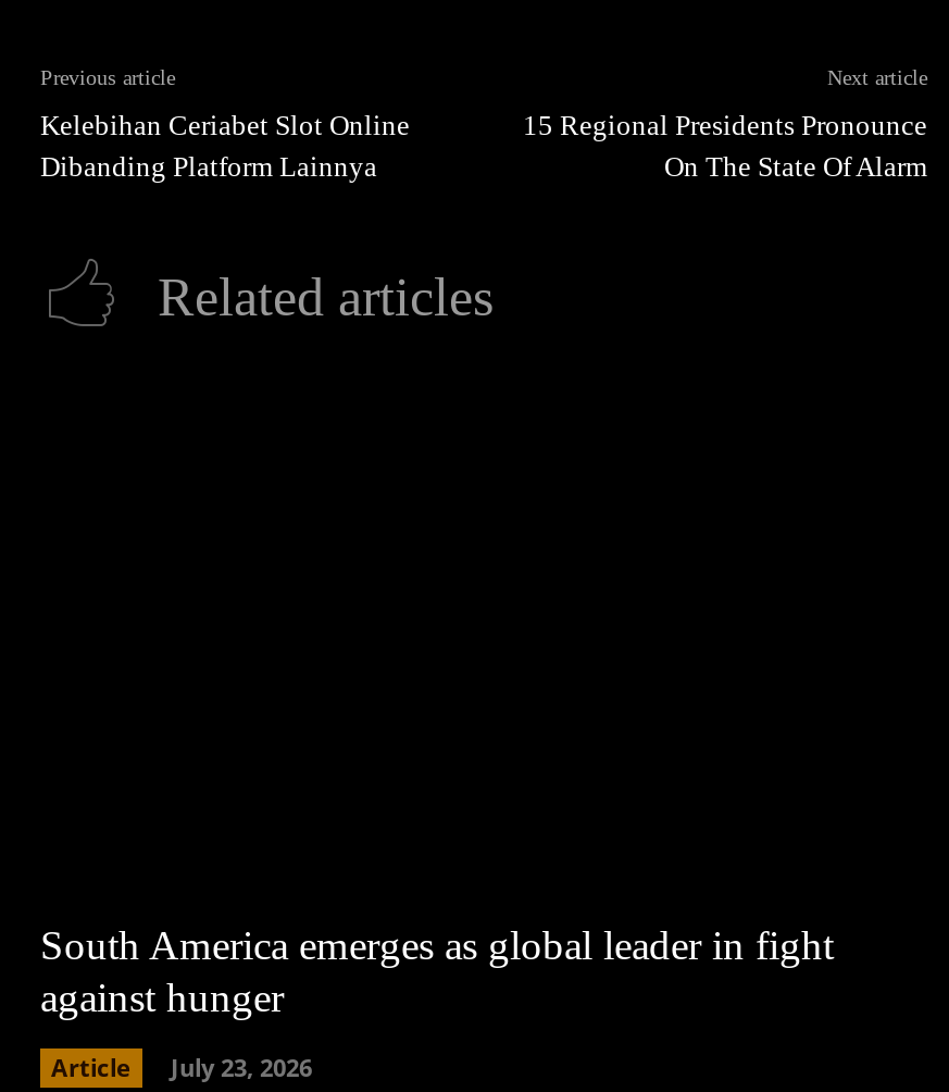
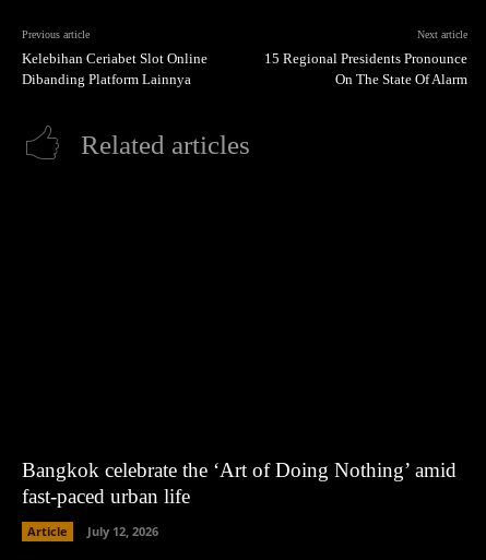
[40,921,834,1019] South America emerges as global leader in fight | against hunger -> [22,458,457,507] Bangkok celebrate the ‘Art of Doing Nothing’ amid | fast-paced urban life
[51,1050,312,1082] Article July 23, 2026 -> [27,522,158,539] Article July 12, 2026

